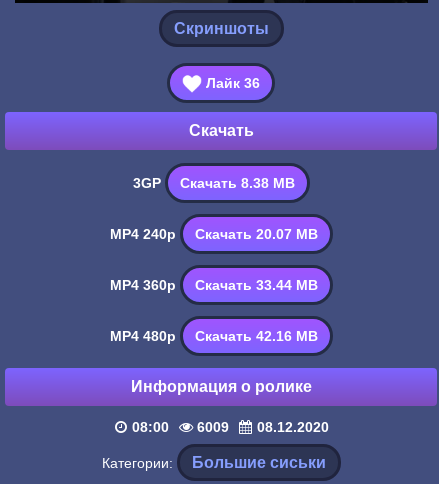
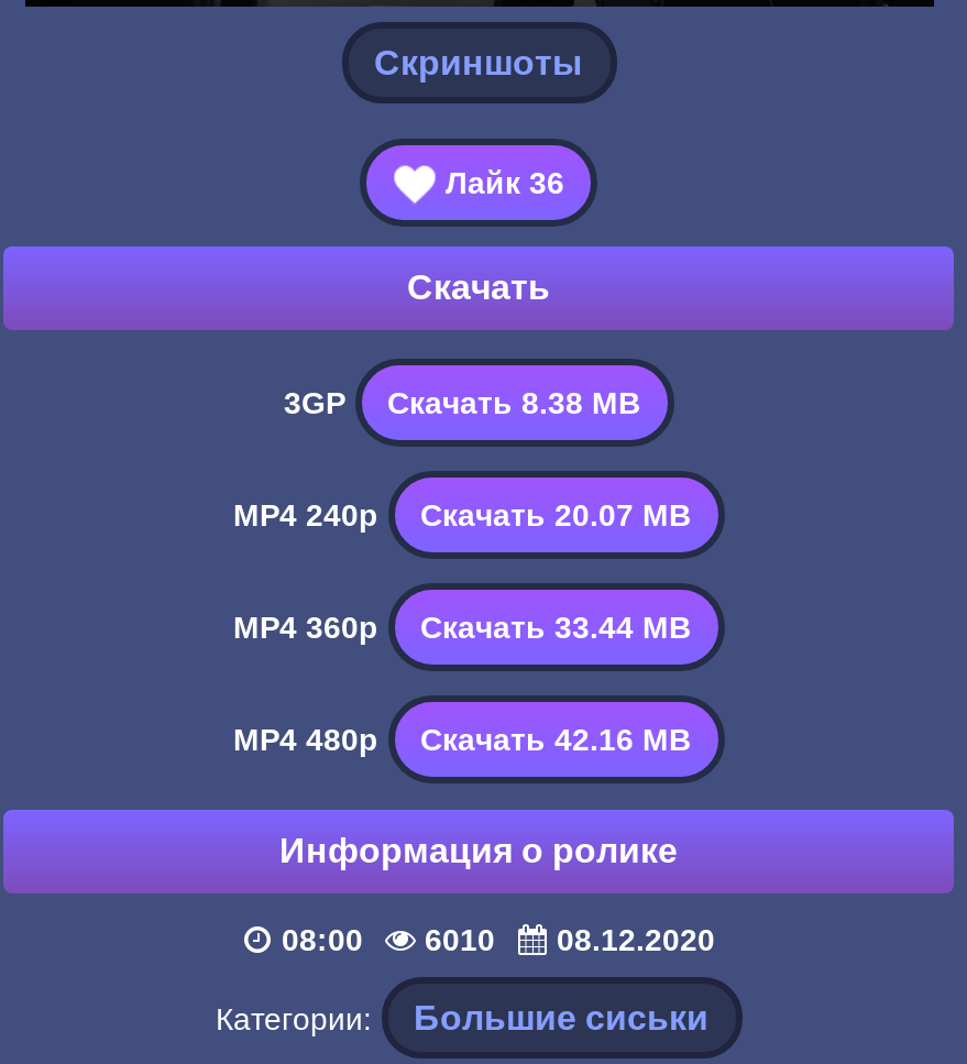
[131,419,328,435] 08:00 6009 08.12.2020 -> [282,921,715,956] 08:00 6010 08.12.2020

